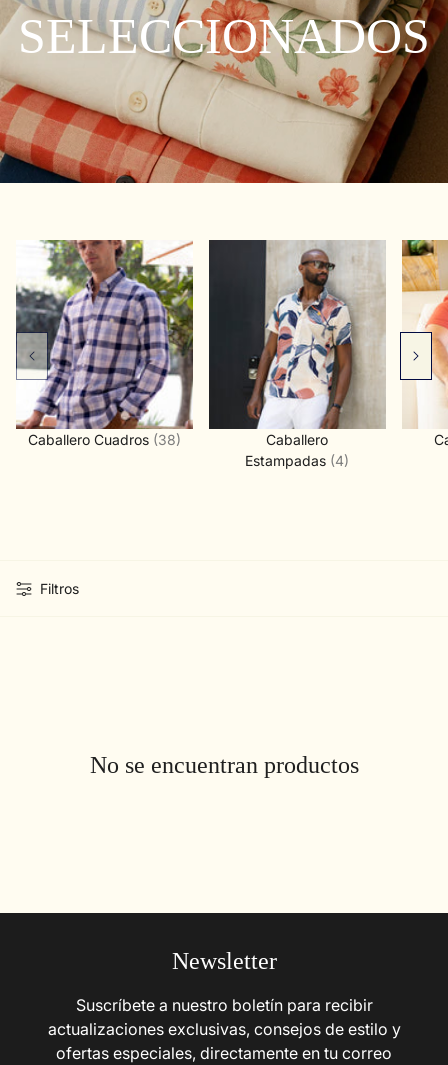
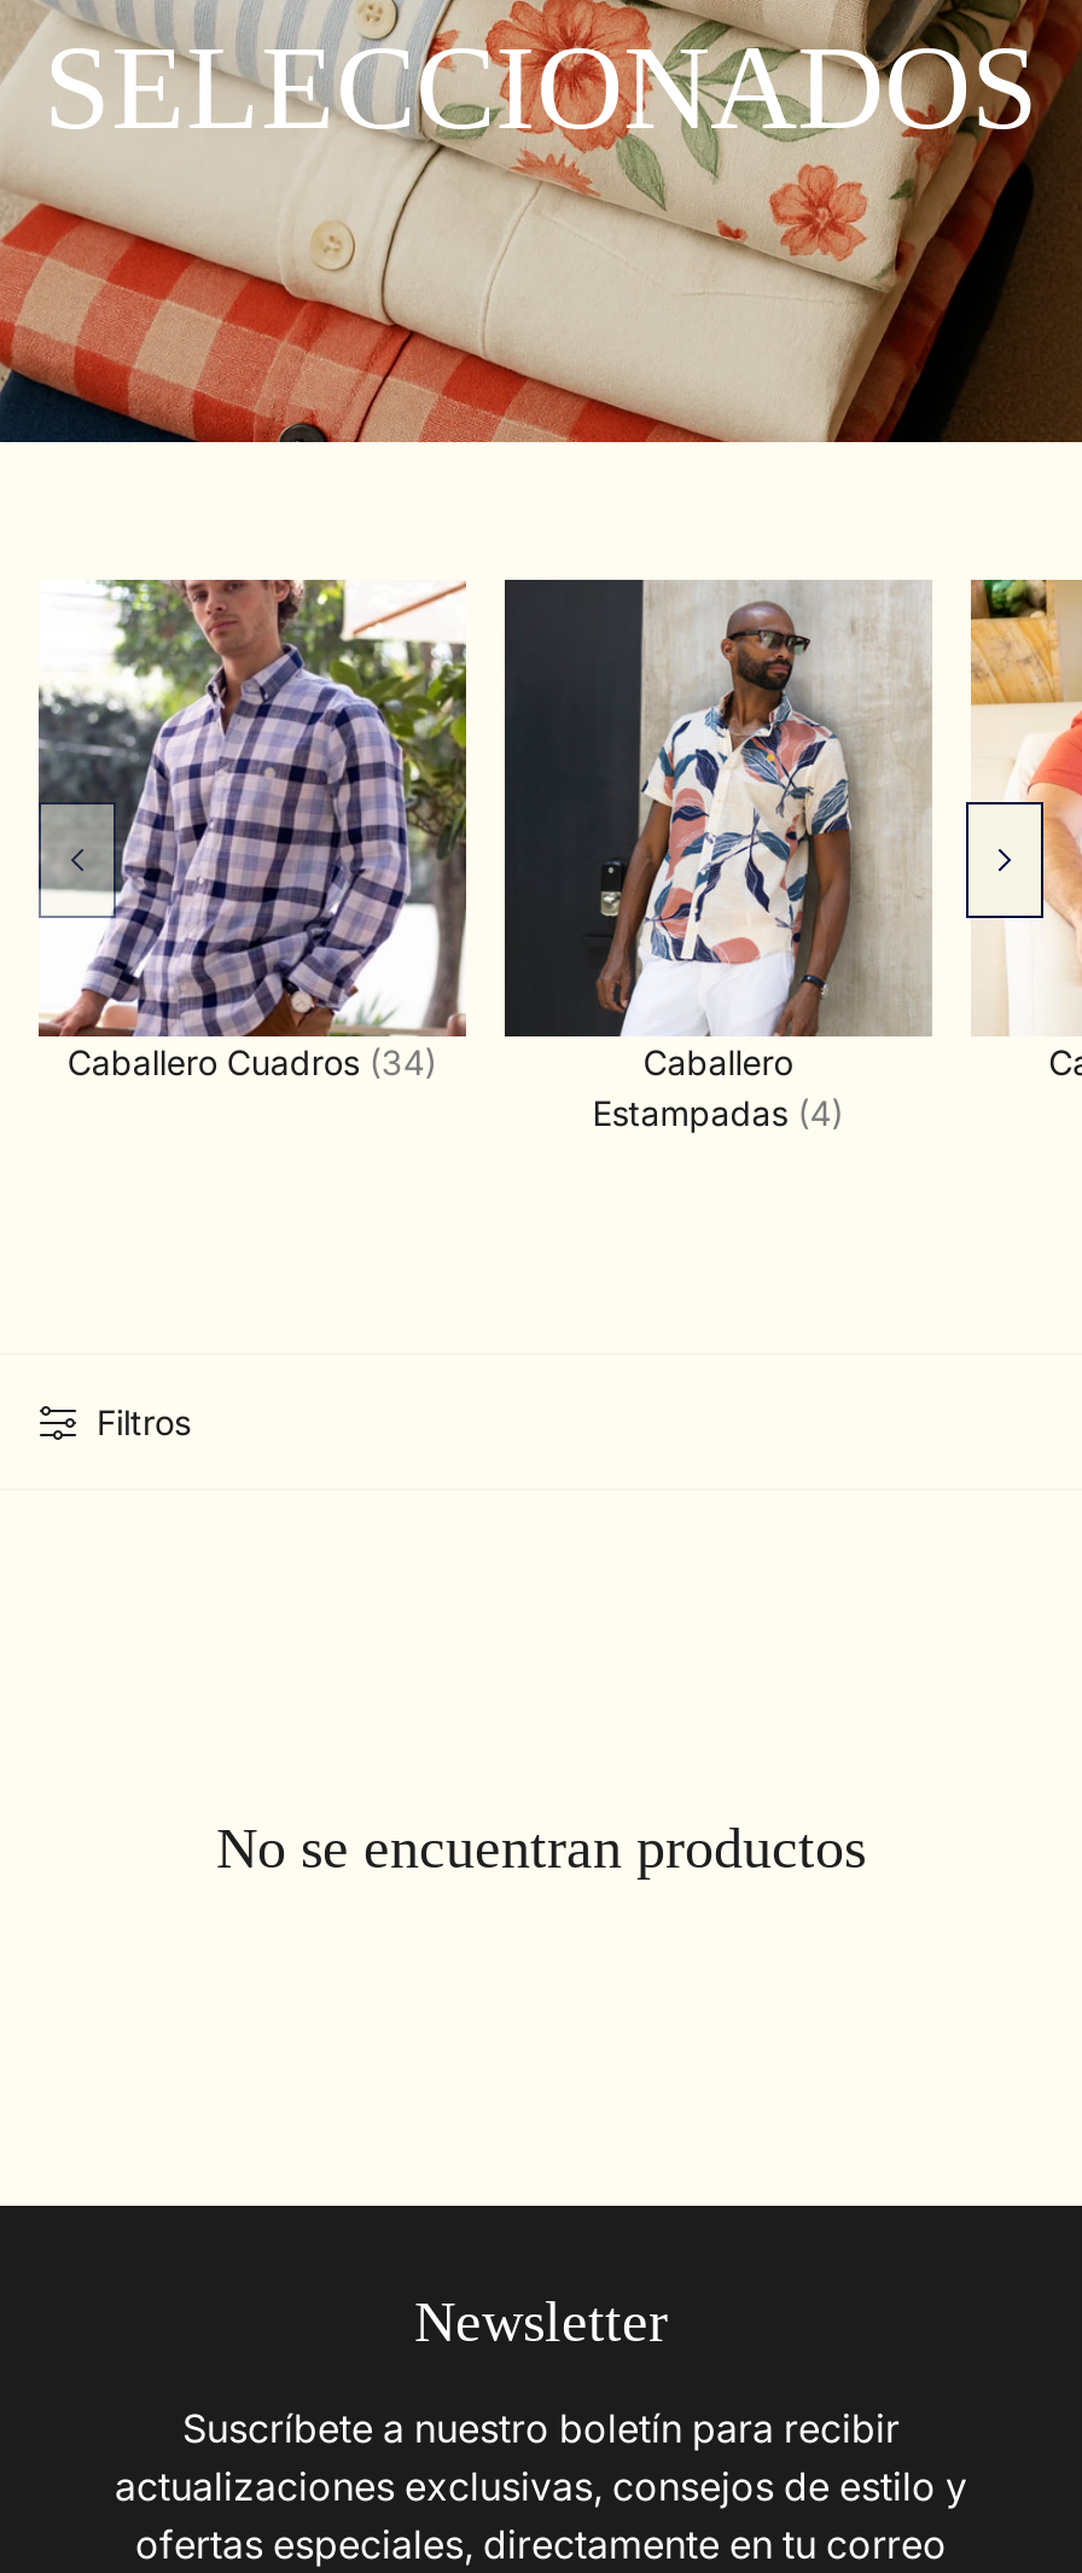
[28,431,181,448] Caballero Cuadros (38) -> [67,1042,437,1083] Caballero Cuadros (34)

